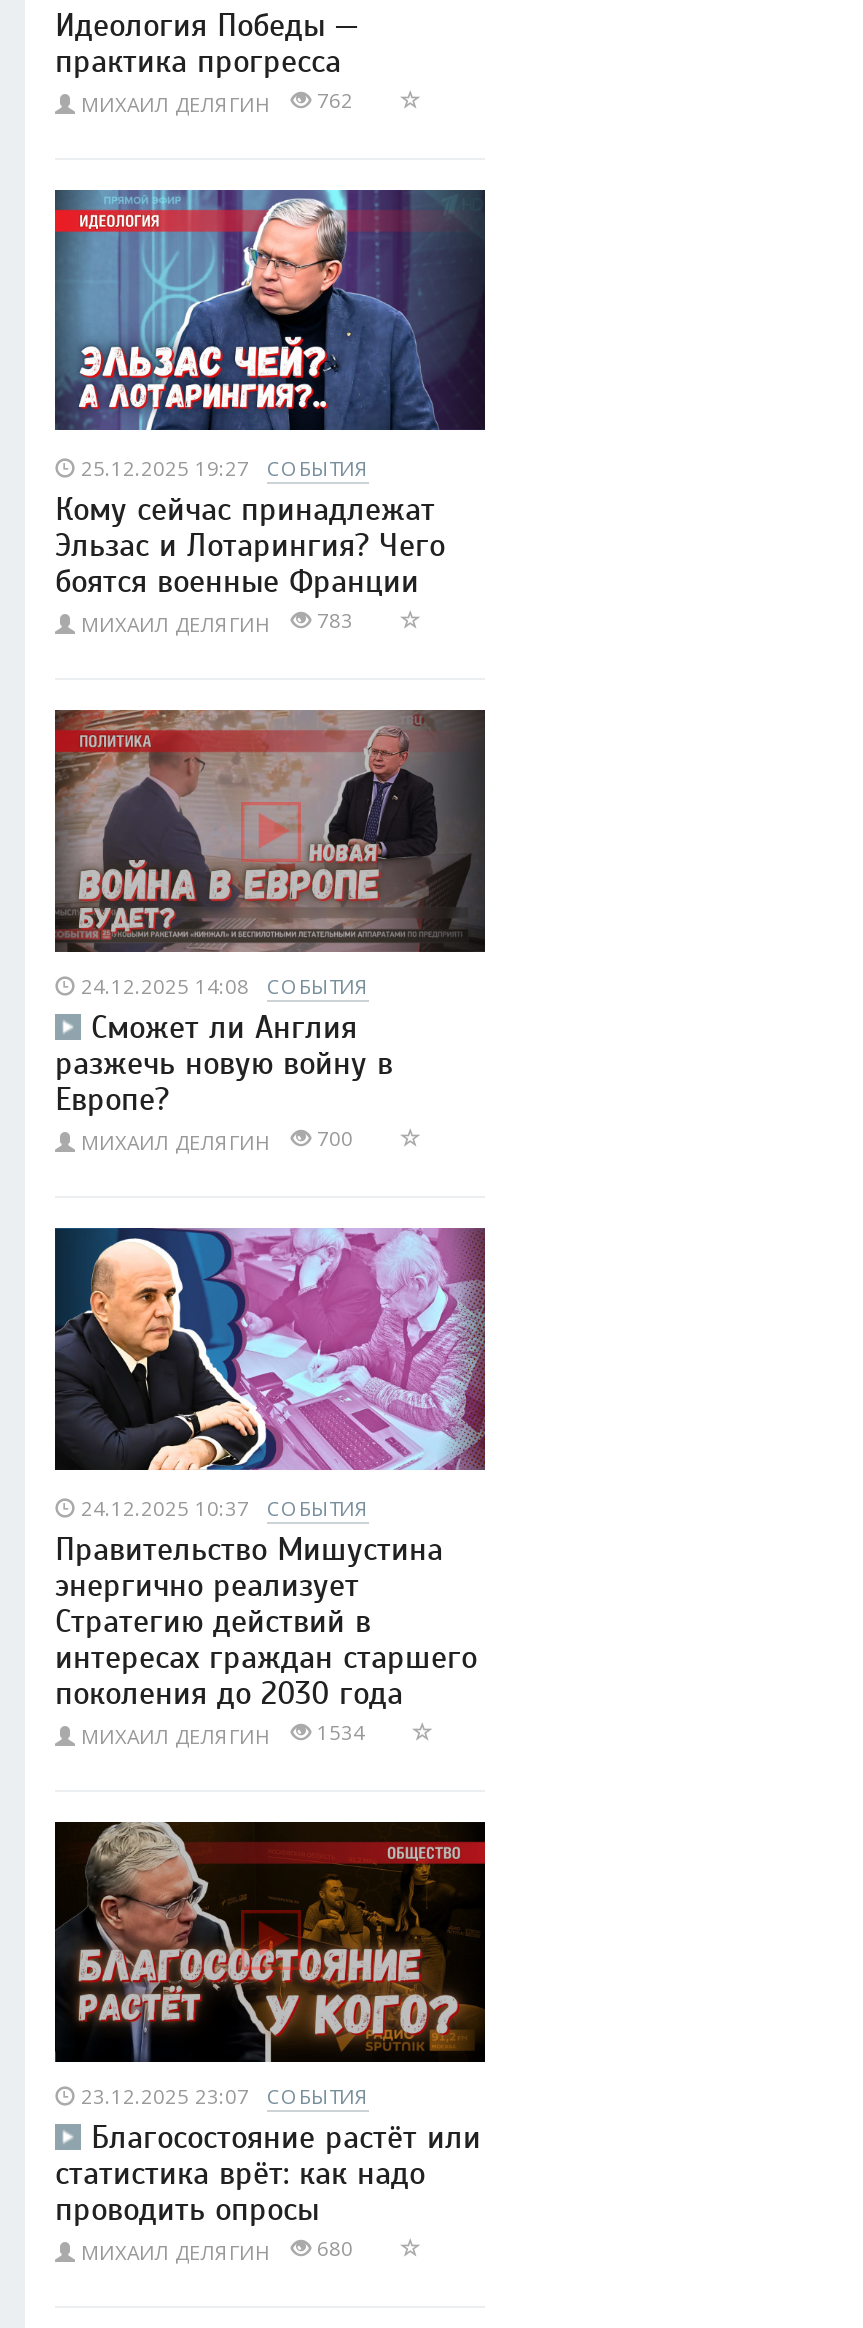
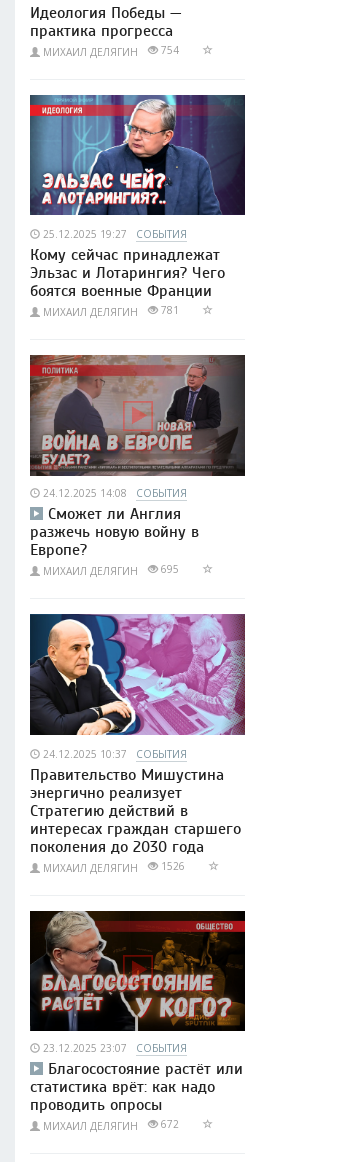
[81,86,365,118] МИХАИЛ ДЕЛЯГИН 762 -> [43,43,185,59] МИХАИЛ ДЕЛЯГИН 754
[81,607,365,639] МИХАИЛ ДЕЛЯГИН 783 -> [43,303,185,319] МИХАИЛ ДЕЛЯГИН 781
[81,1124,365,1156] МИХАИЛ ДЕЛЯГИН 700 -> [43,562,185,578] МИХАИЛ ДЕЛЯГИН 695
[81,1717,377,1749] МИХАИЛ ДЕЛЯГИН 1534 -> [43,859,191,875] МИХАИЛ ДЕЛЯГИН 1526
[81,2235,365,2267] МИХАИЛ ДЕЛЯГИН 680 -> [43,1117,185,1133] МИХАИЛ ДЕЛЯГИН 672

